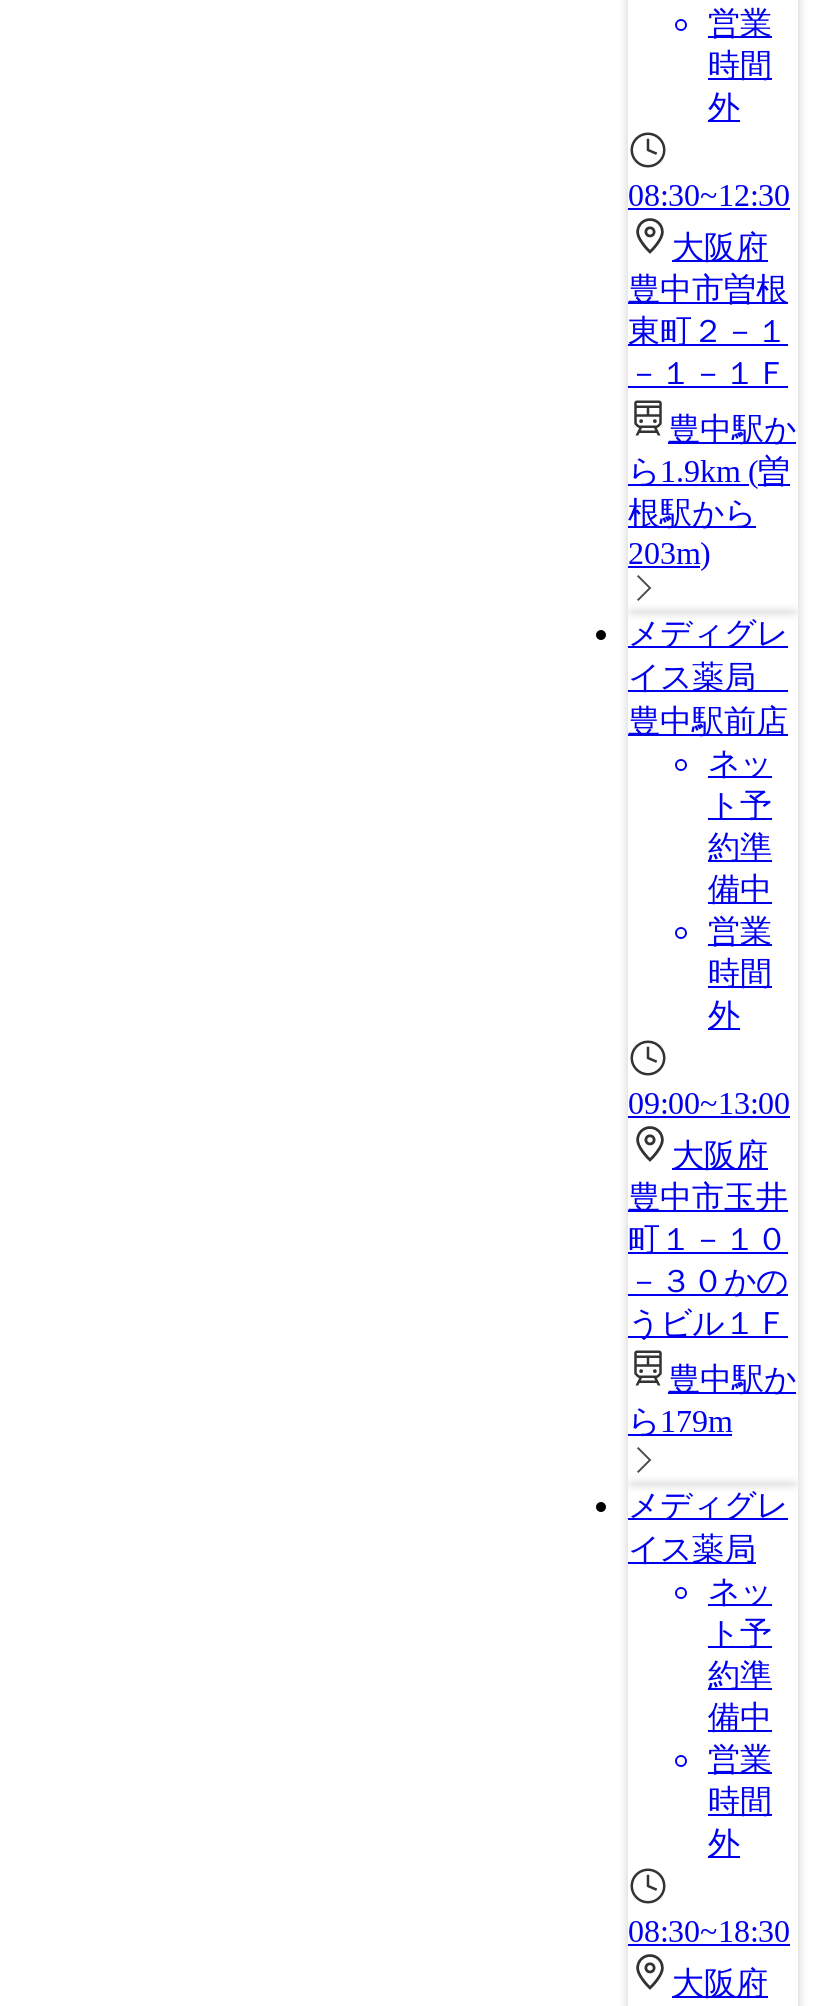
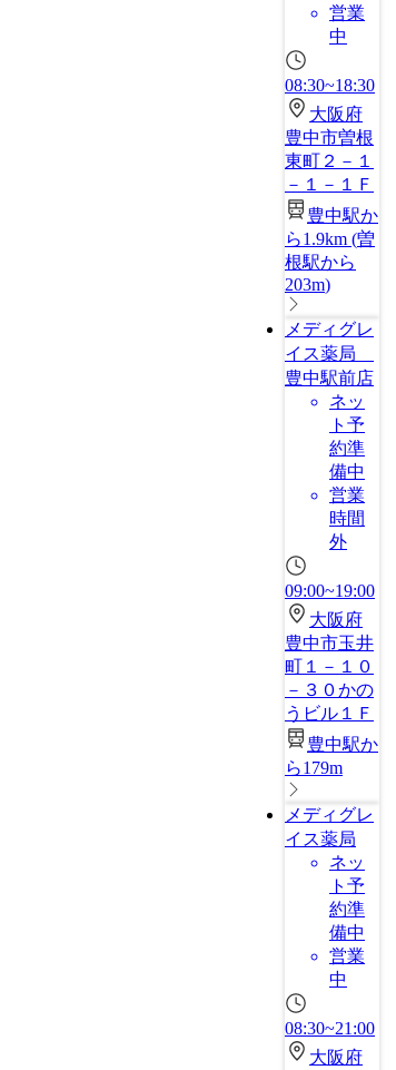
[708,48,772,124] 時間 | 外 -> [329,27,347,46] 中
[628,178,790,212] 08:30~12:30 -> [285,76,375,95] 08:30~18:30
[628,1086,790,1120] 09:00~13:00 -> [285,581,375,600] 09:00~19:00
[708,1784,772,1860] 時間 | 外 -> [329,970,347,989] 中
[628,1914,790,1948] 08:30~18:30 -> [285,1019,375,1038] 08:30~21:00

